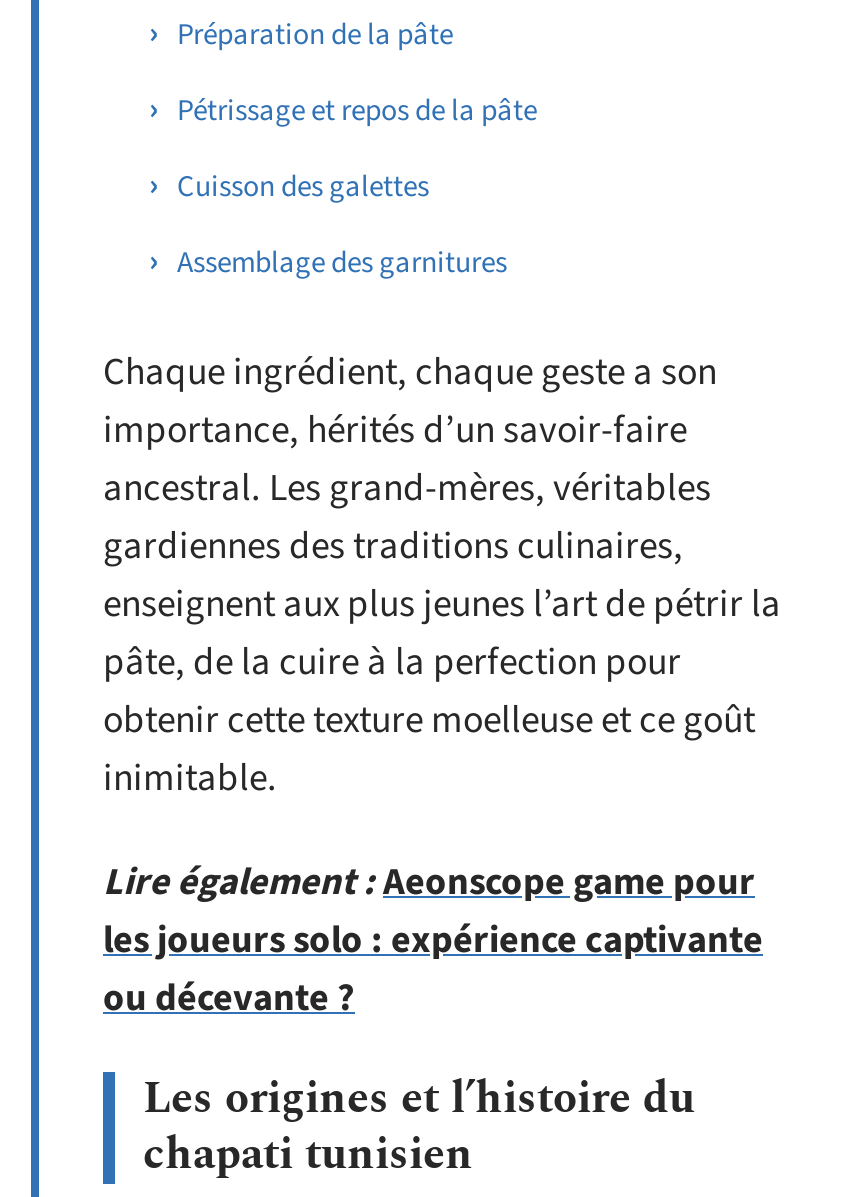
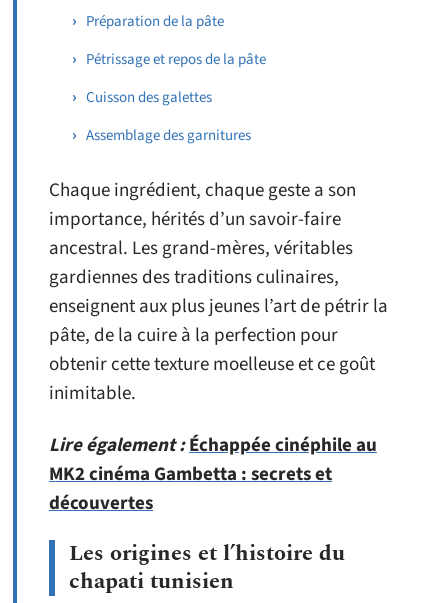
[103,855,763,1025] Lire également : Aeonscope game pour | les joueurs solo : expérience captivante | ou décevante ? -> [49,431,377,516] Lire également : Échappée cinéphile au | MK2 cinéma Gambetta : secrets et | découvertes

